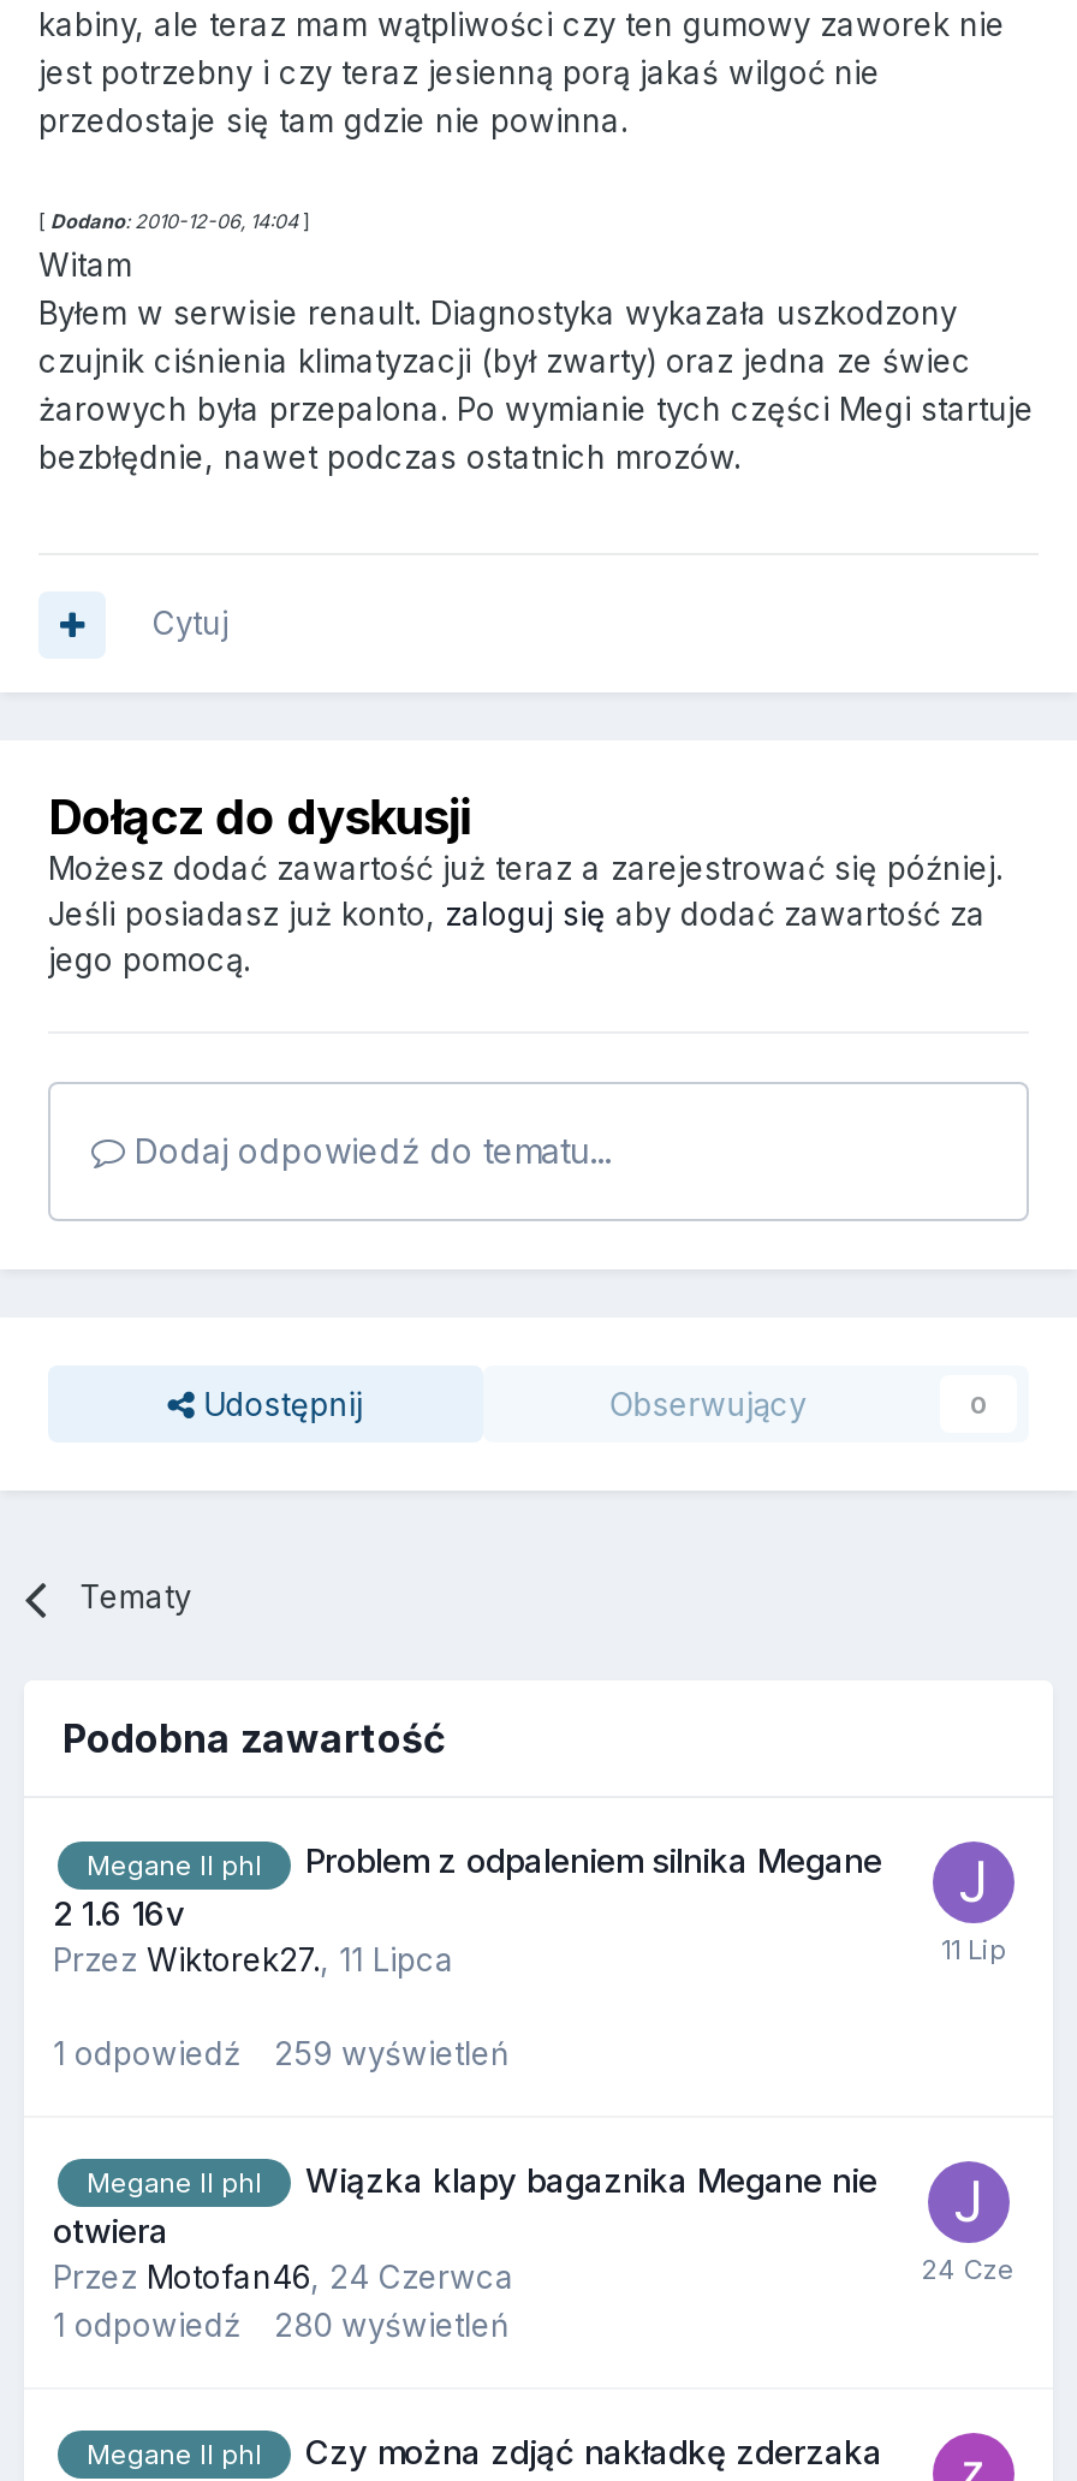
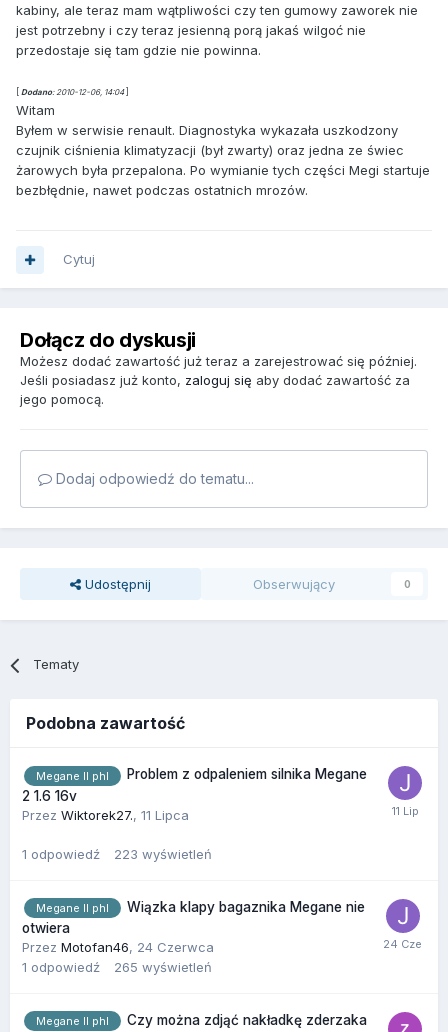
[53,2033,510,2072] 1 odpowiedź 259 wyświetleń -> [22,846,212,862] 1 odpowiedź 223 wyświetleń
[53,2305,510,2344] 1 odpowiedź 280 wyświetleń -> [22,959,212,975] 1 odpowiedź 265 wyświetleń

